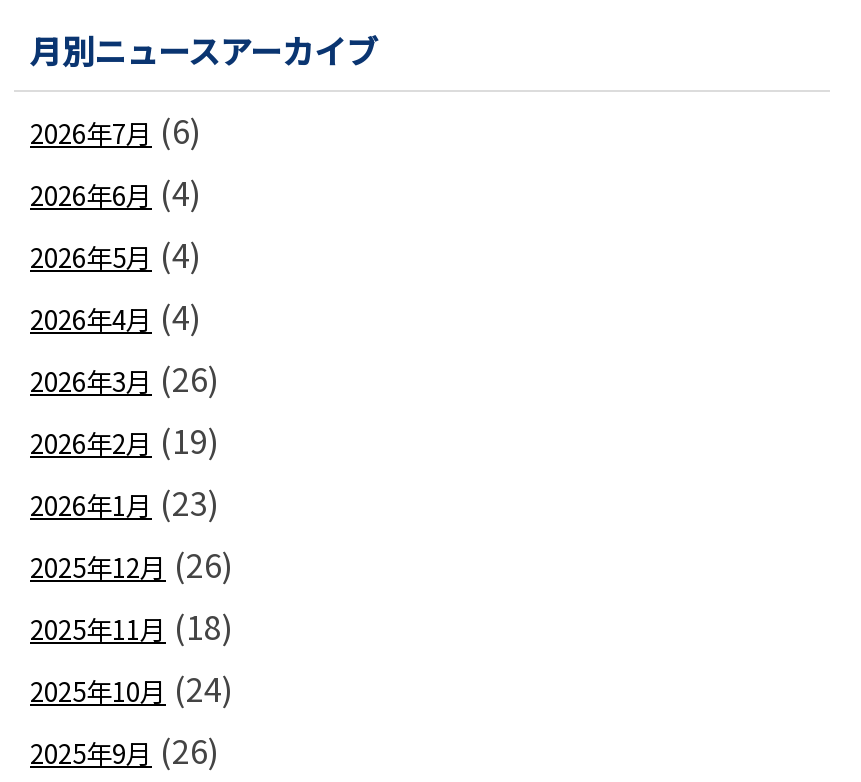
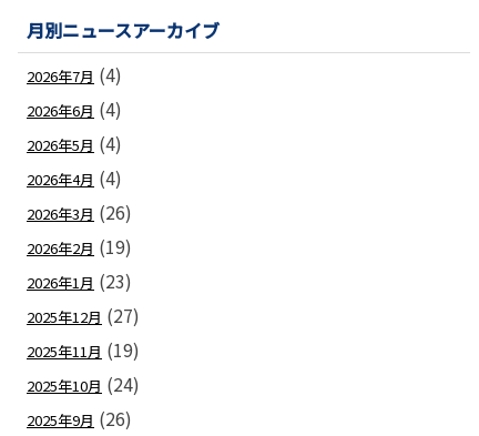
[30,106,202,154] 2026年7月(6) -> [27,61,122,88] 2026年7月(4)
[30,540,234,588] 2025年12月(26) -> [27,302,140,328] 2025年12月(27)
[30,602,234,650] 2025年11月(18) -> [27,336,140,363] 2025年11月(19)

